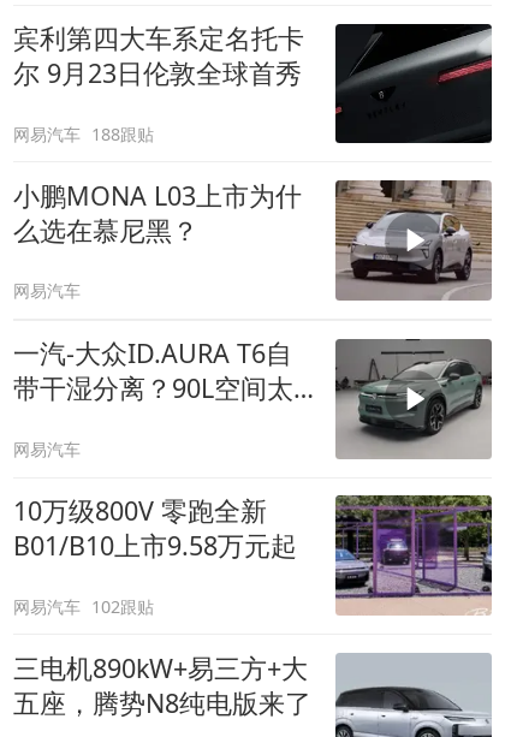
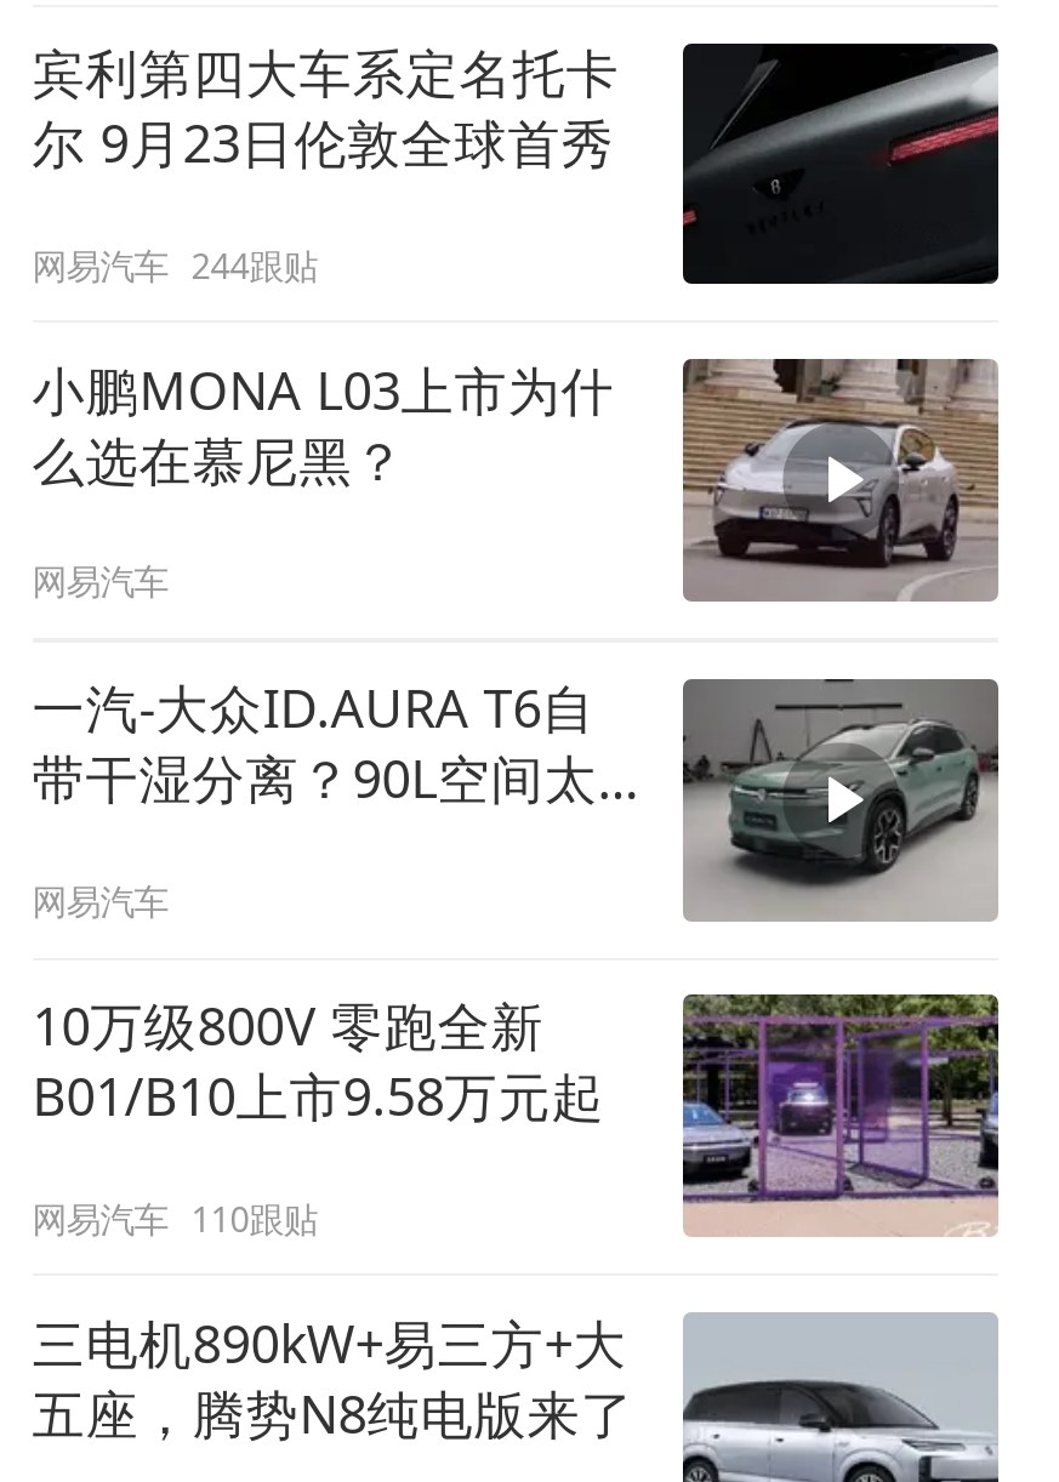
[13,122,154,145] 网易汽车 188跟贴 -> [32,242,317,288] 网易汽车 244跟贴
[13,595,154,617] 网易汽车 102跟贴 -> [32,1195,317,1241] 网易汽车 110跟贴

